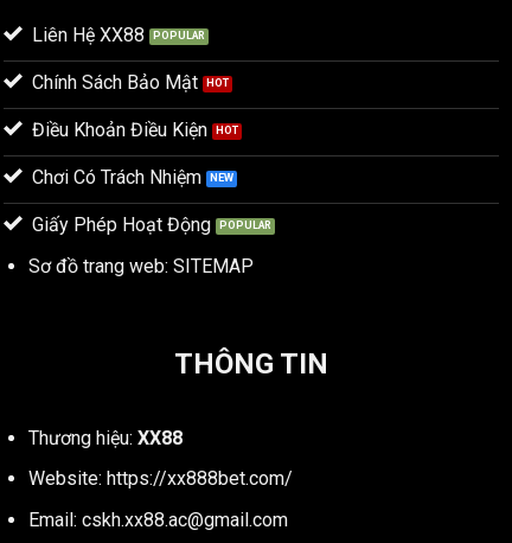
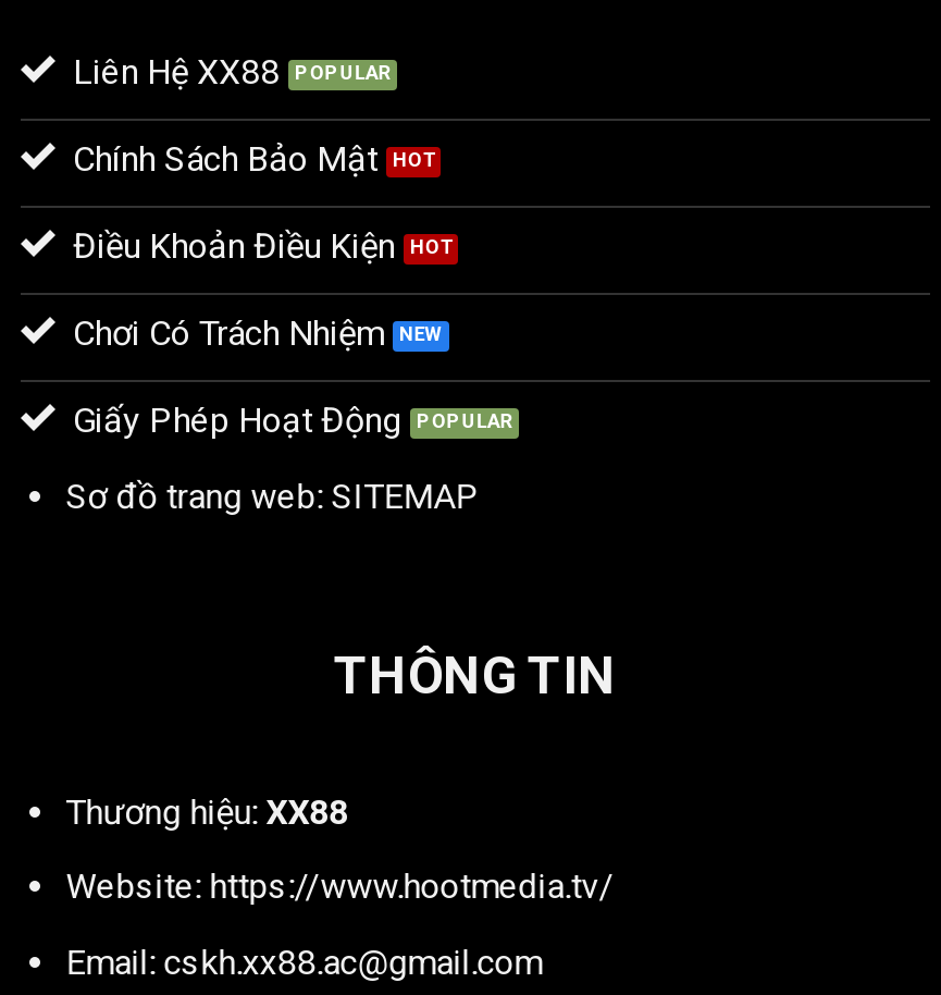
[28,468,293,490] Website: https://xx888bet.com/ -> [66,867,614,908] Website: https://www.hootmedia.tv/

